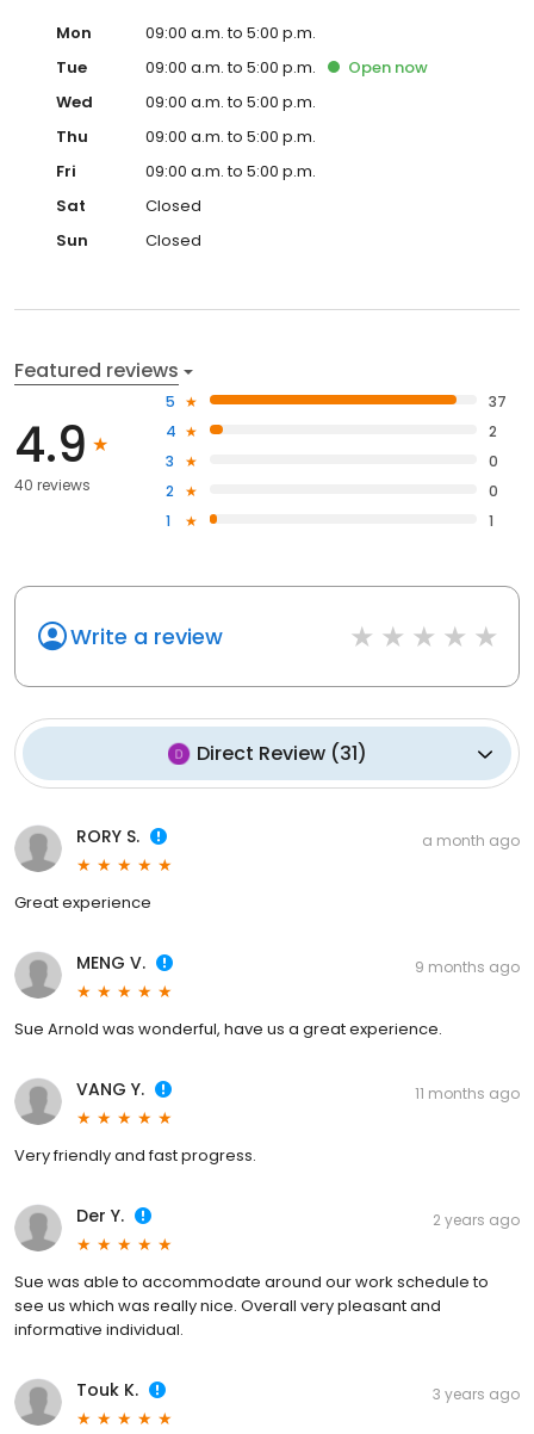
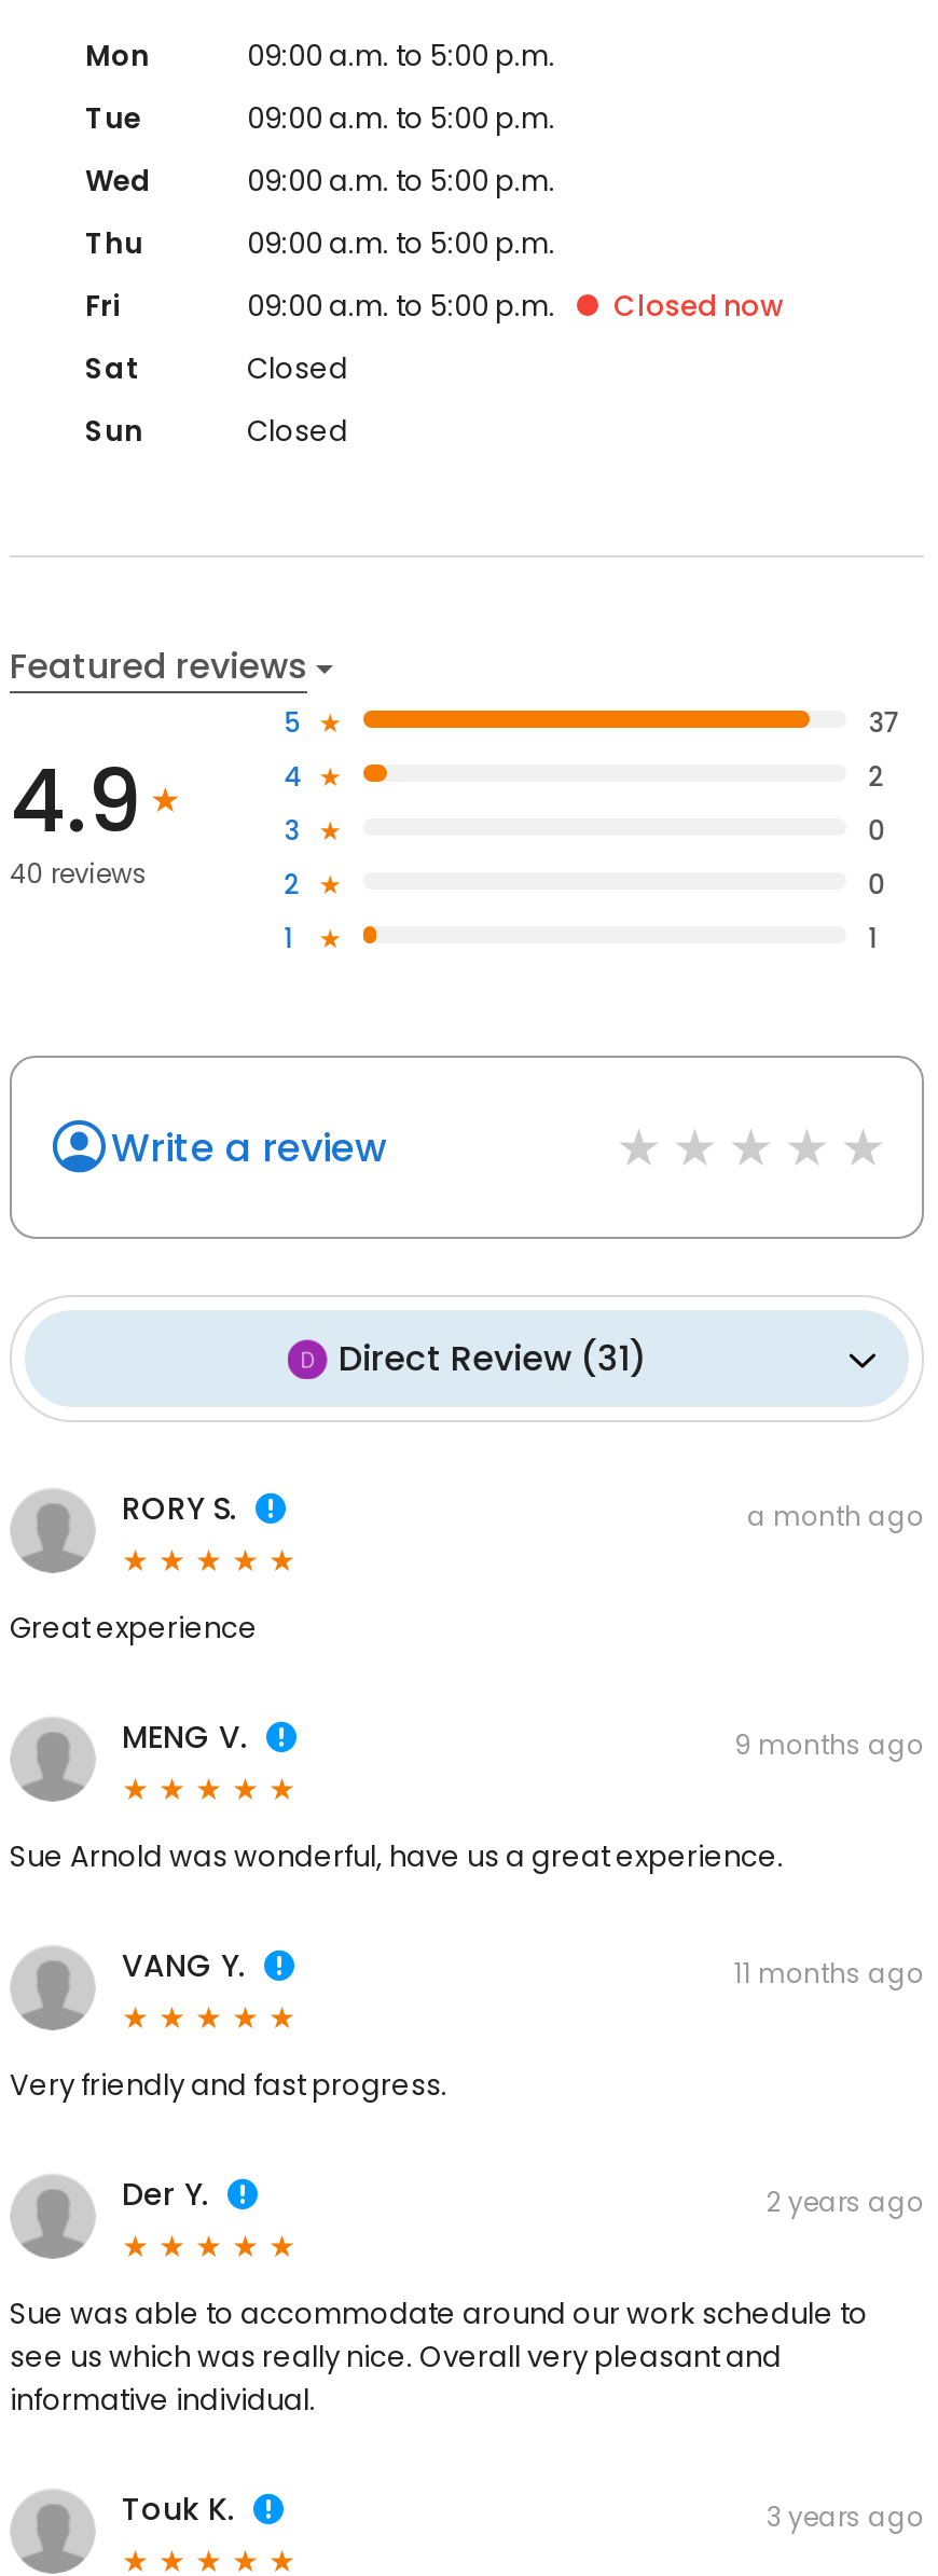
[348,56,428,79] Open now -> none
none -> [613,286,784,327] Closed now

